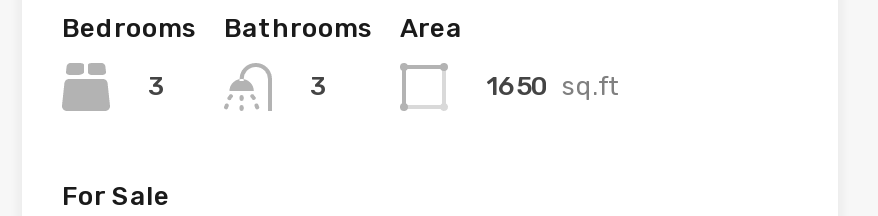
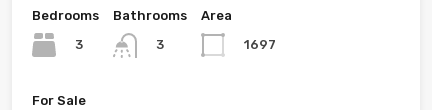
[486,70,618,100] 1650 sq.ft -> [244,37,276,52] 1697

